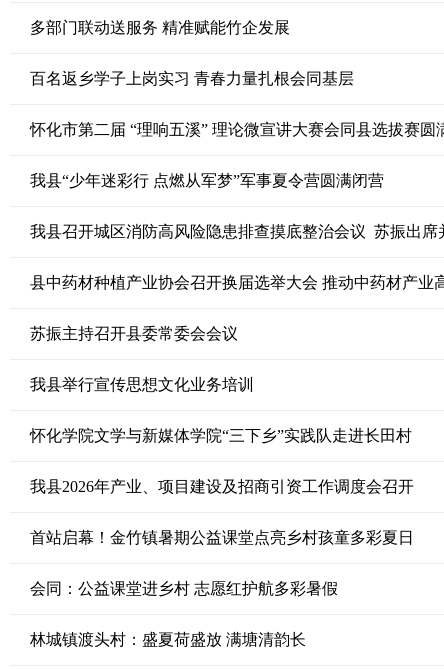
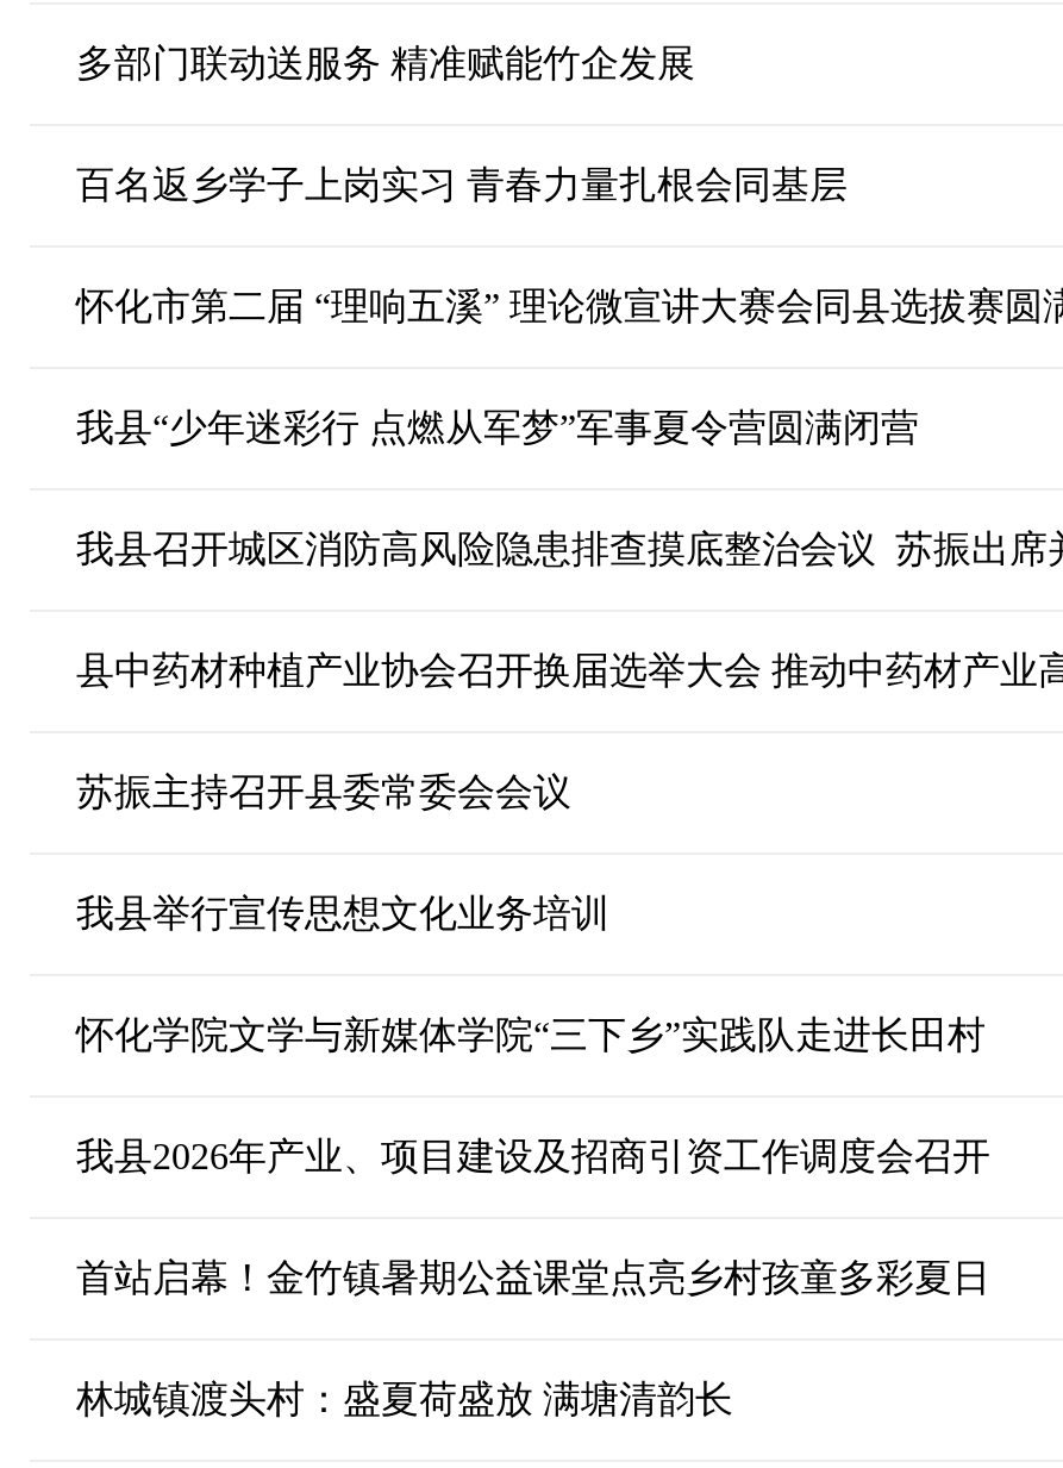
[29,580,337,597] 会同：公益课堂进乡村 志愿红护航多彩暑假 -> none

